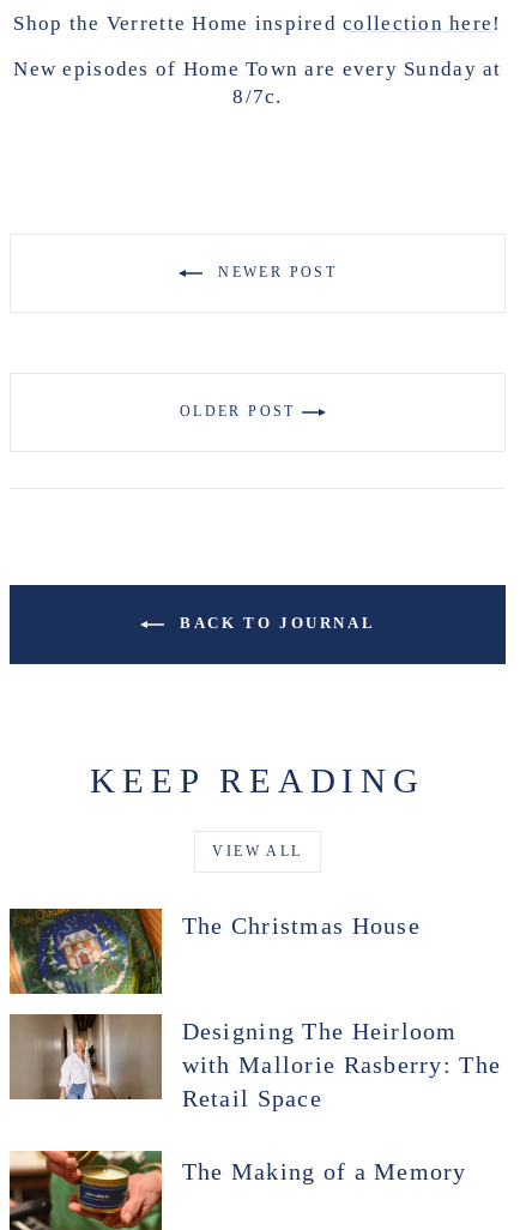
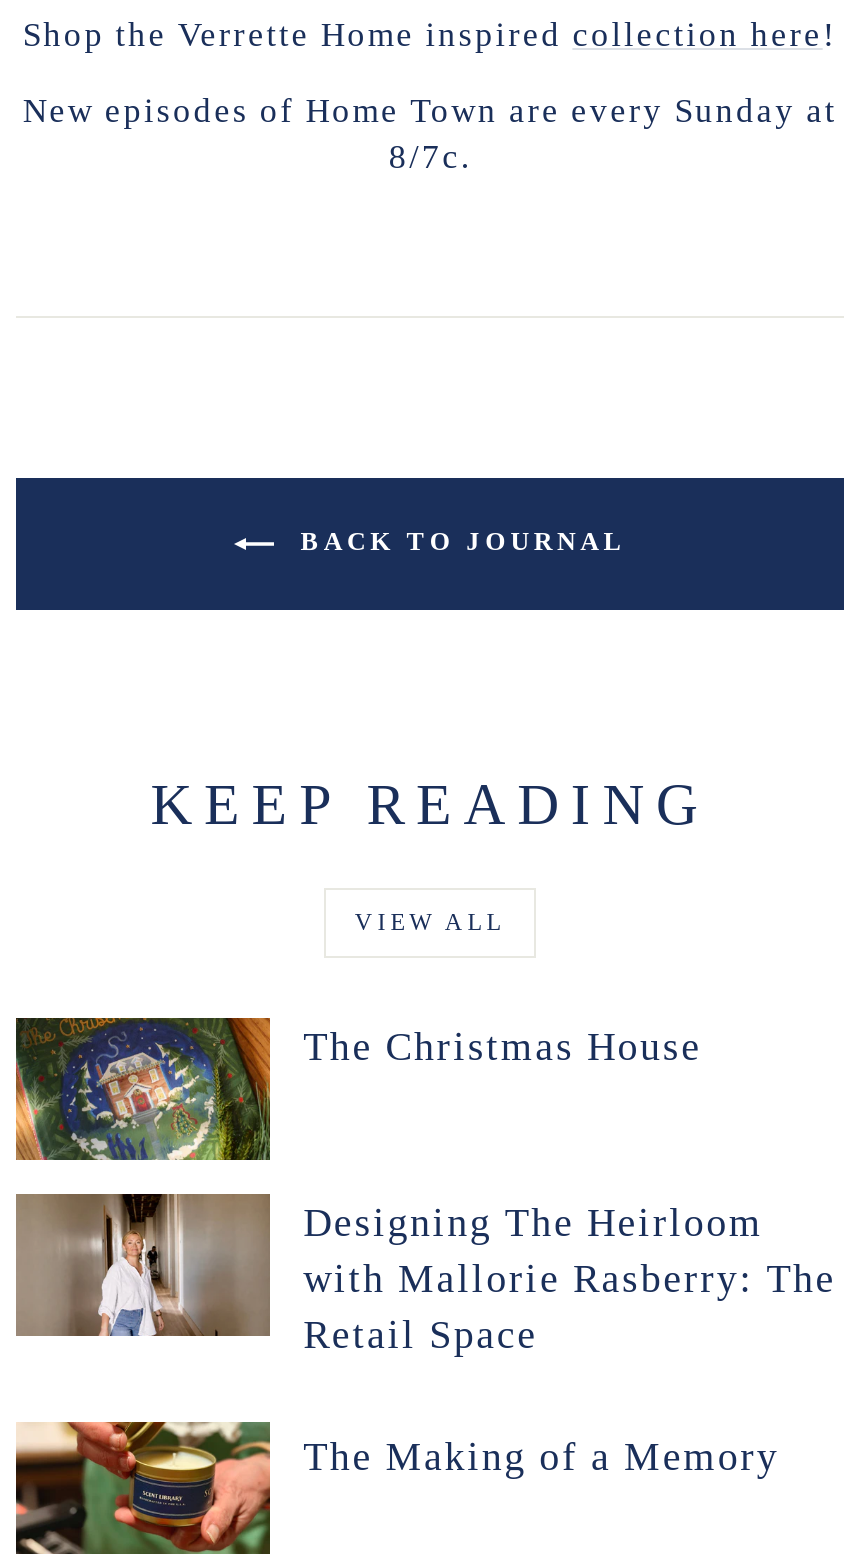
[212,263,337,280] NEWER POST -> none
[179,402,302,419] OLDER POST -> none

